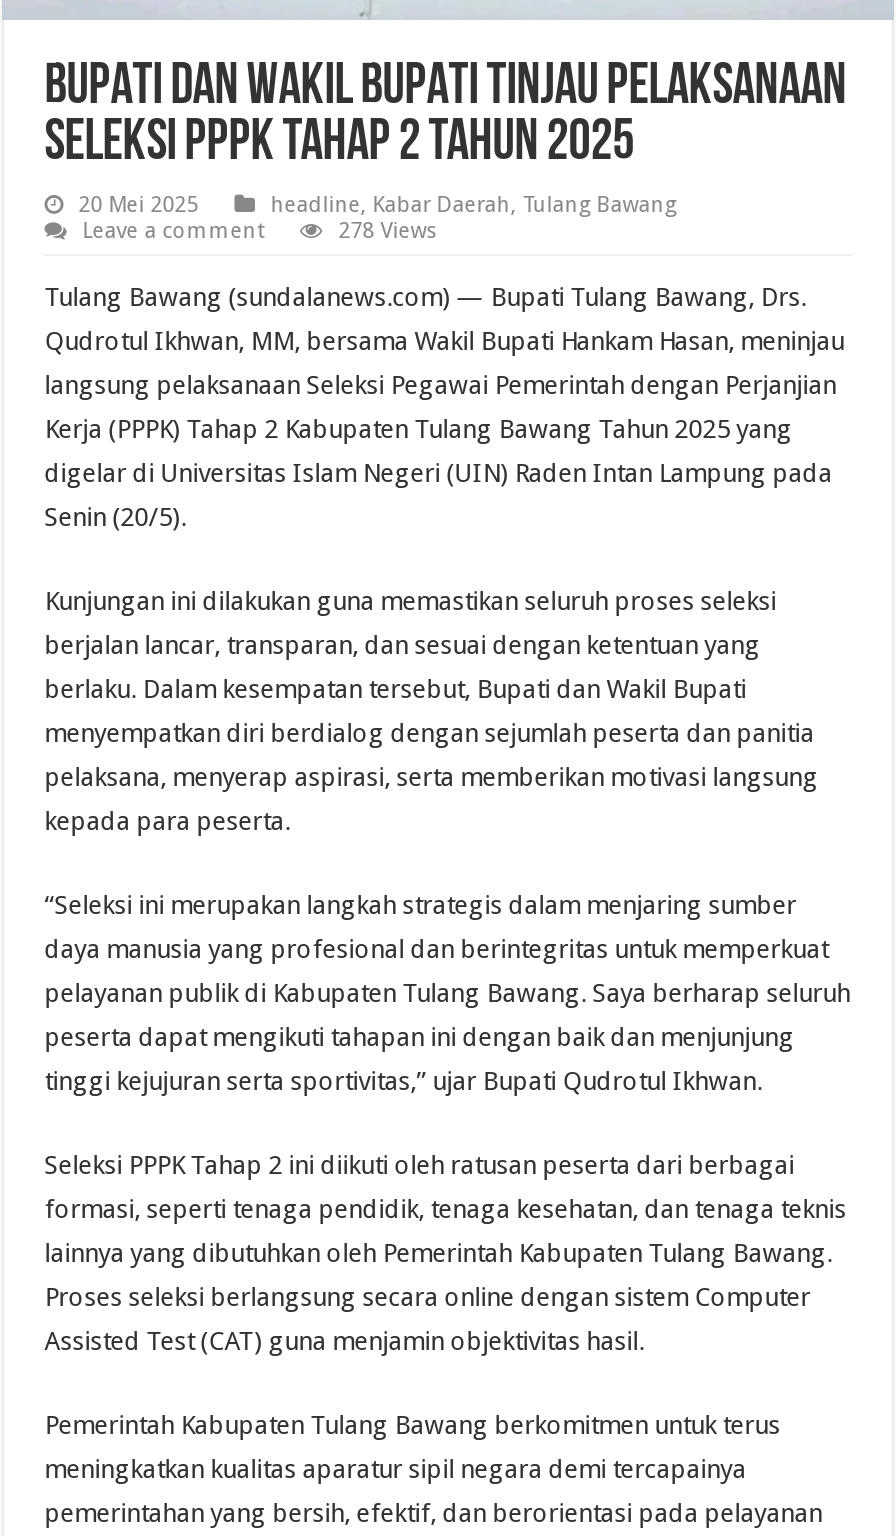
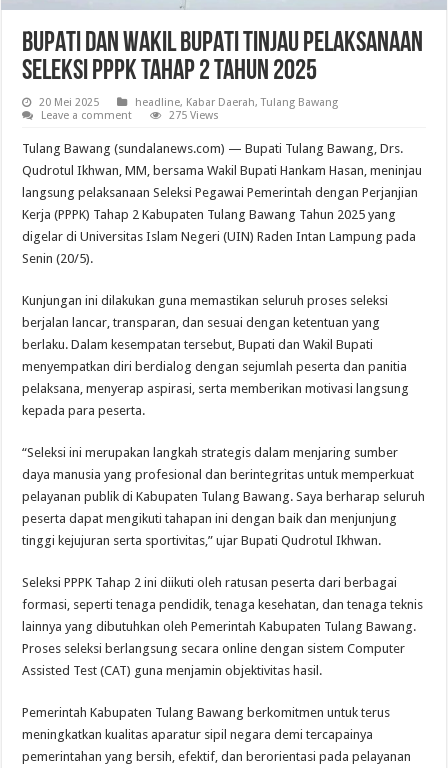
[338,218,438,244] 278 Views -> [169,109,219,122] 275 Views

